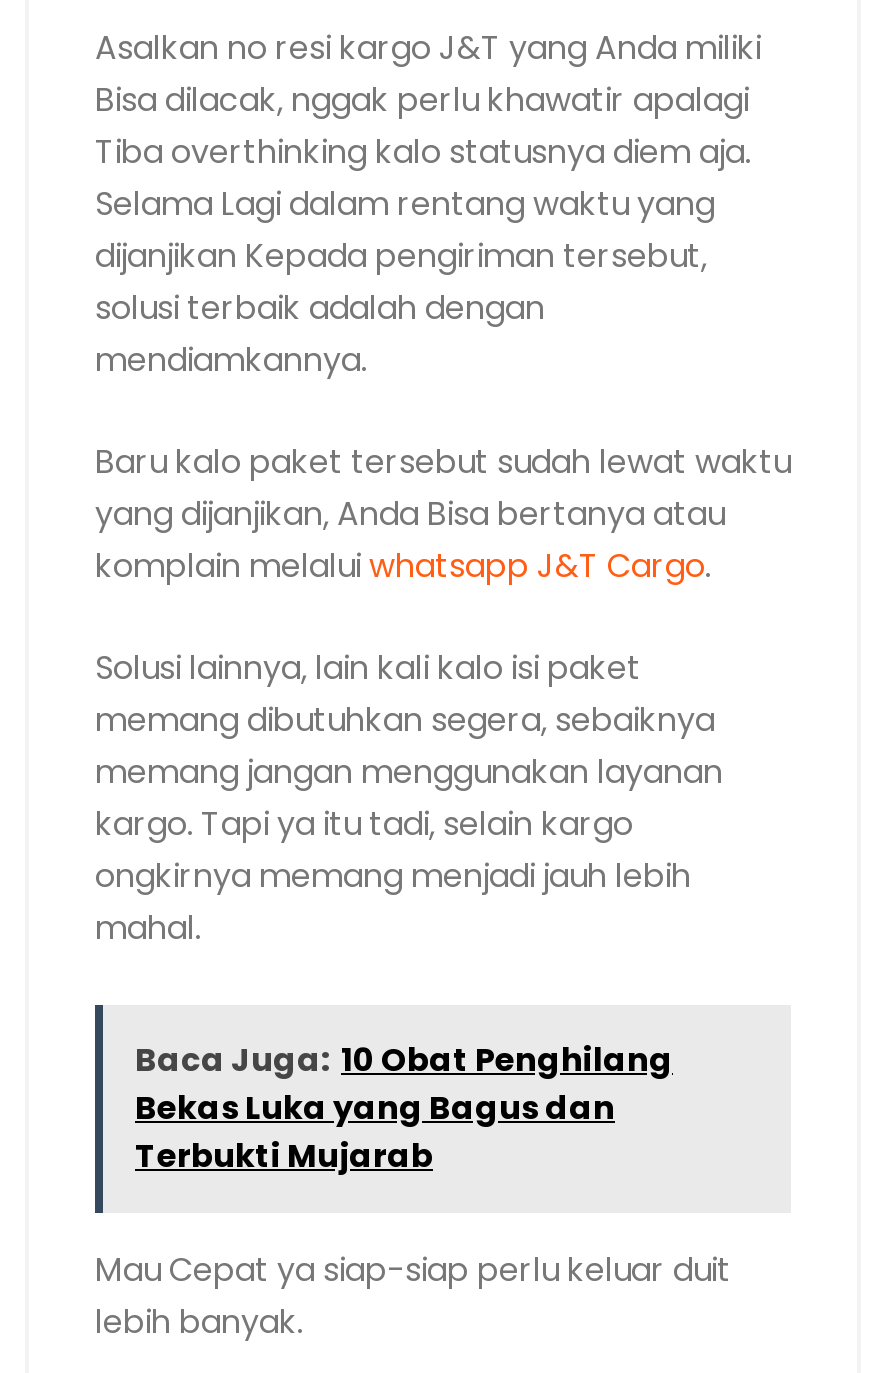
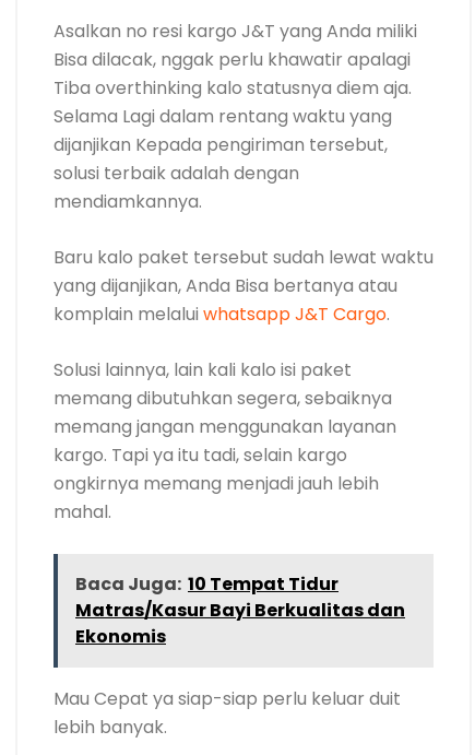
[135,1037,673,1179] Baca Juga: 10 Obat Penghilang | Bekas Luka yang Bagus dan | Terbukti Mujarab -> [75,571,405,649] Baca Juga: 10 Tempat Tidur | Matras/Kasur Bayi Berkualitas dan | Ekonomis

